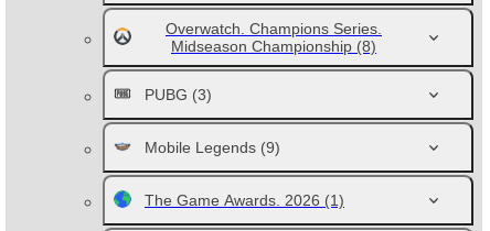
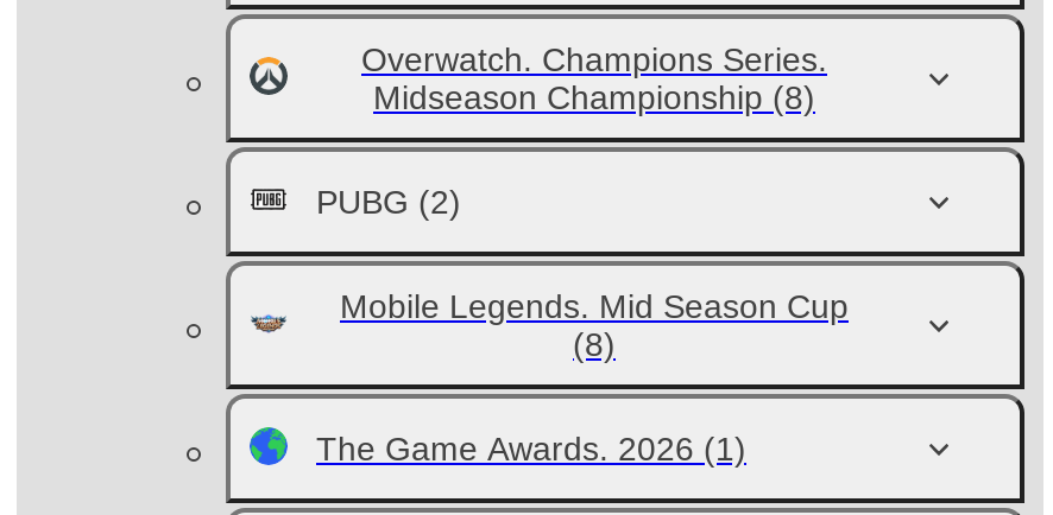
[145,86,212,103] PUBG (3) -> [316,183,461,221] PUBG (2)
[145,139,280,156] Mobile Legends (9) -> [340,287,849,363] Mobile Legends. Mid Season Cup | (8)

